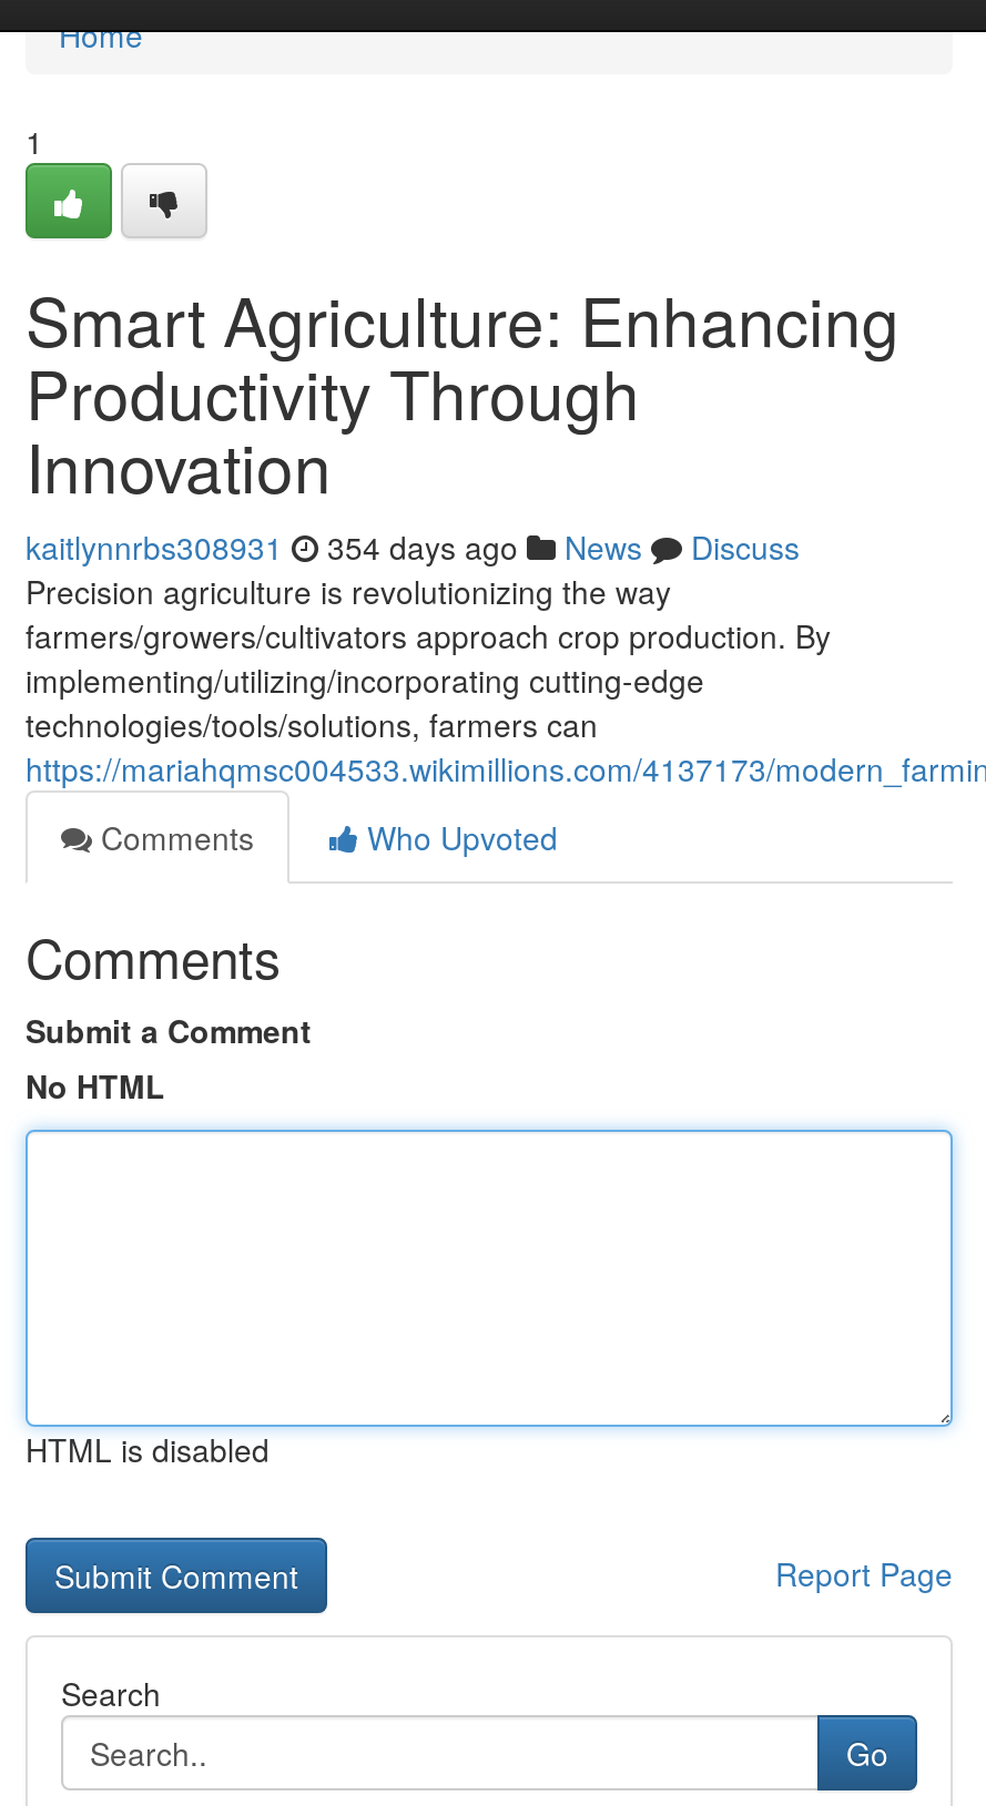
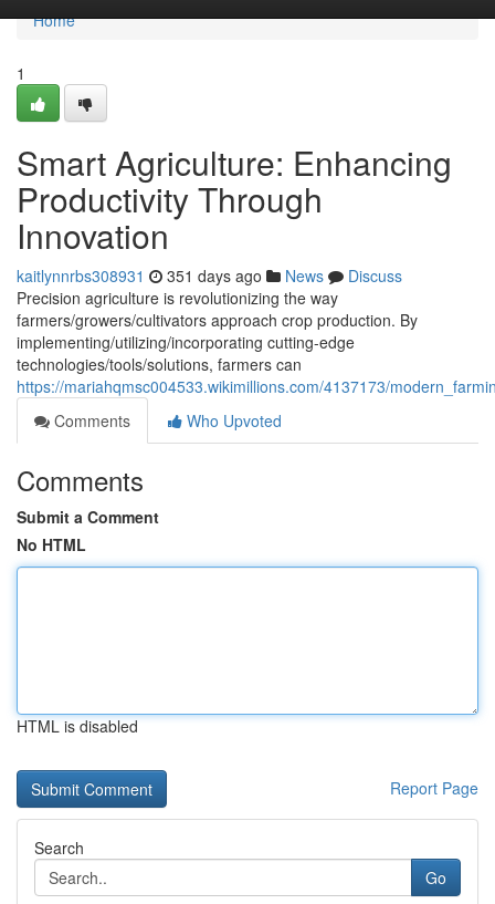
[26,524,800,569] kaitlynnrbs308931 354 days ago News Discuss -> [17,264,402,287] kaitlynnrbs308931 351 days ago News Discuss

